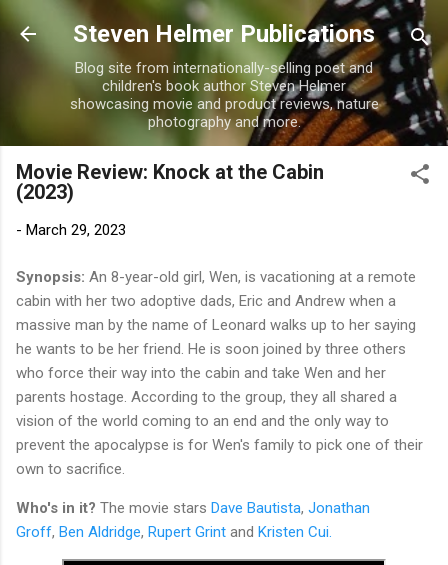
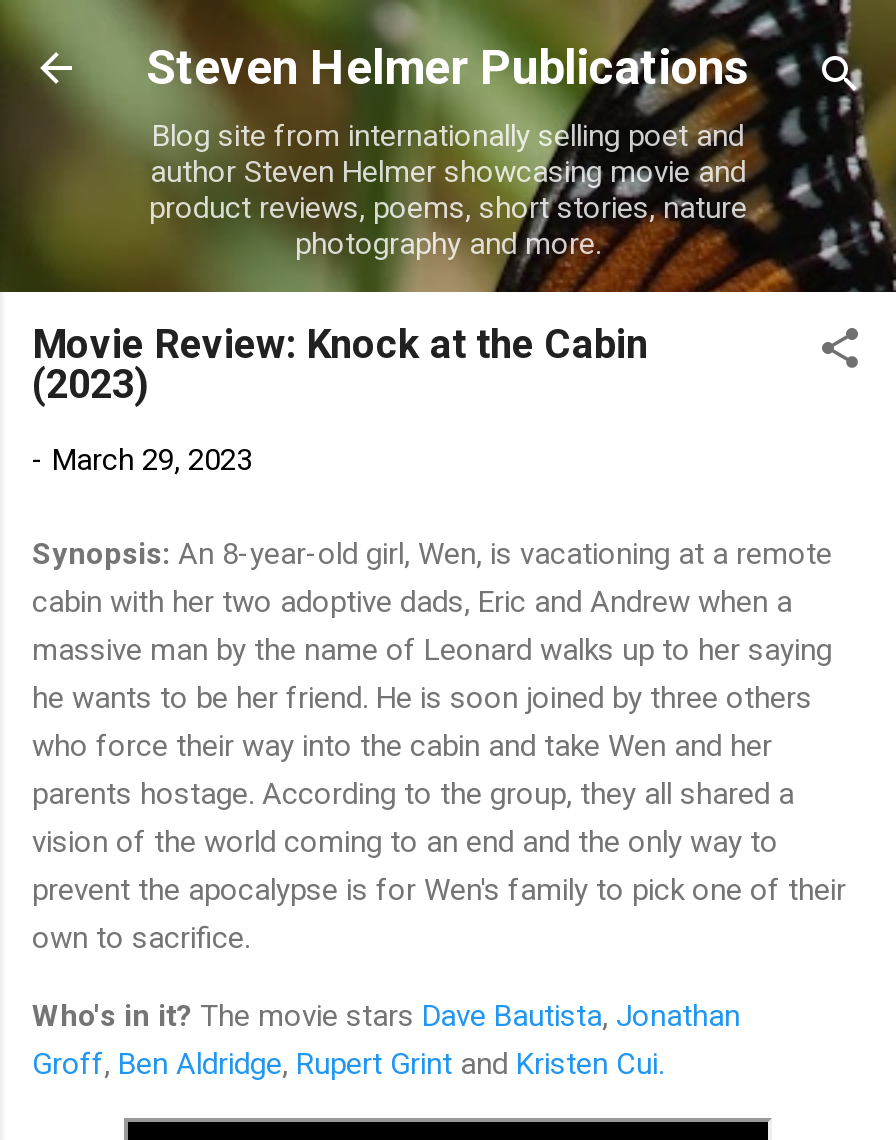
[69,59,378,113] Blog site from internationally-selling poet and | children's book author Steven Helmer | showcasing movie and product reviews, nature -> [149,118,747,226] Blog site from internationally selling poet and | author Steven Helmer showcasing movie and | product reviews, poems, short stories, nature

